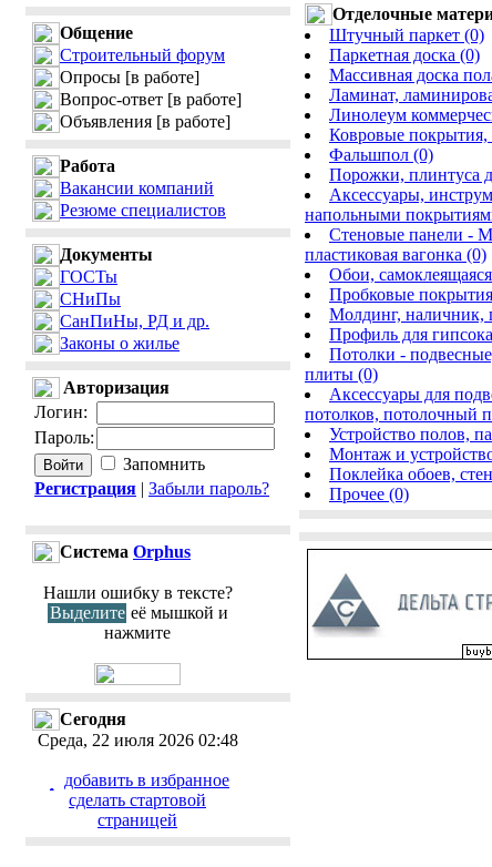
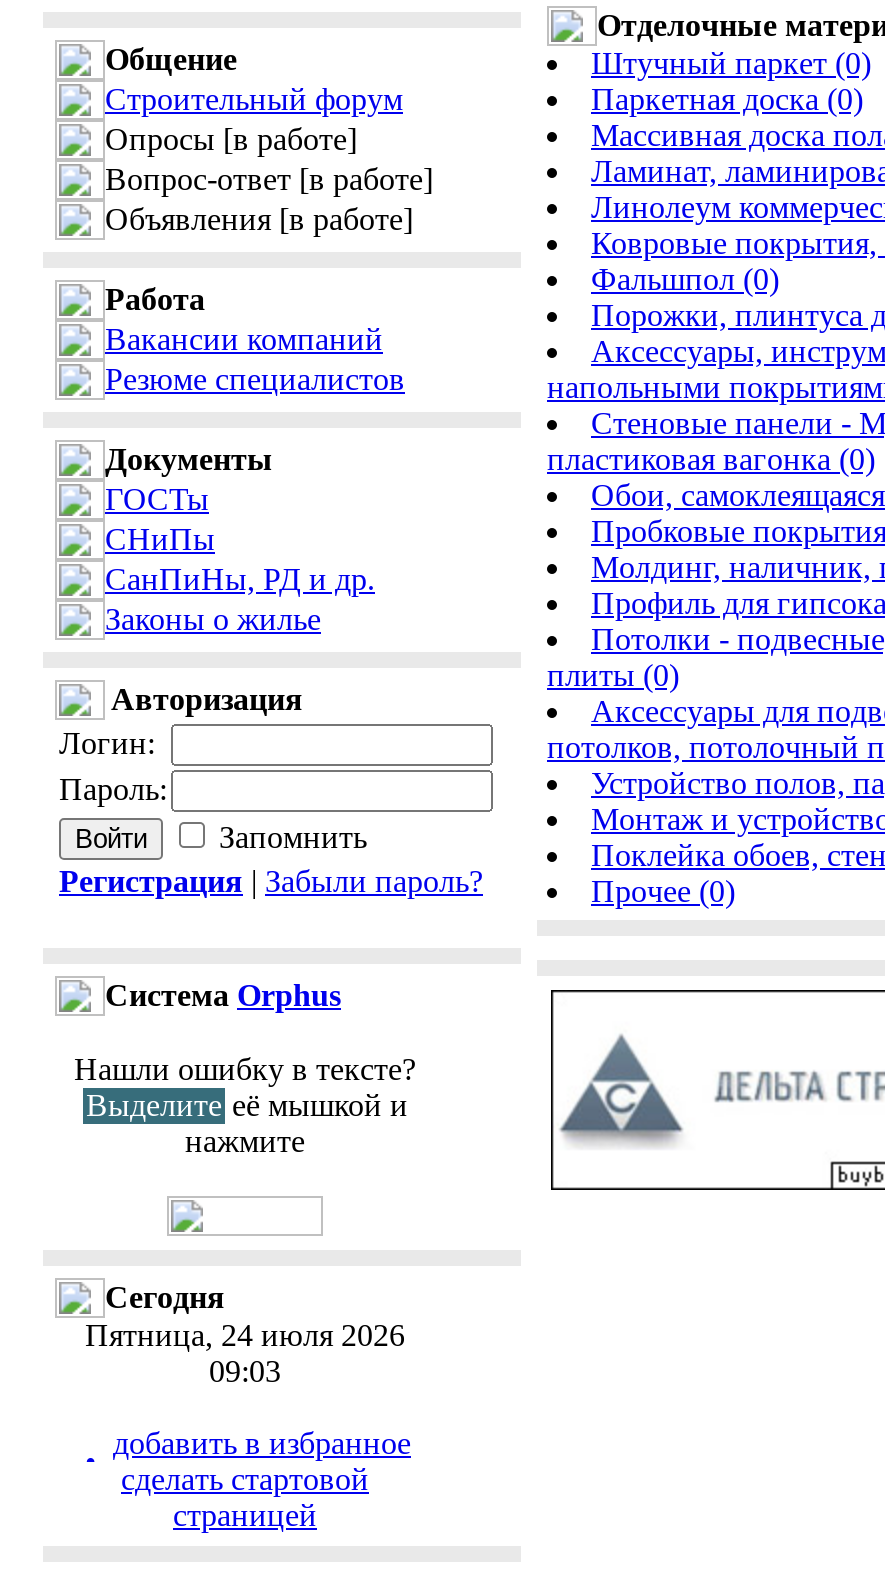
[37,731,238,749] Среда, 22 июля 2026 02:48 -> [85,1318,405,1388] Пятница, 24 июля 2026 | 09:03

